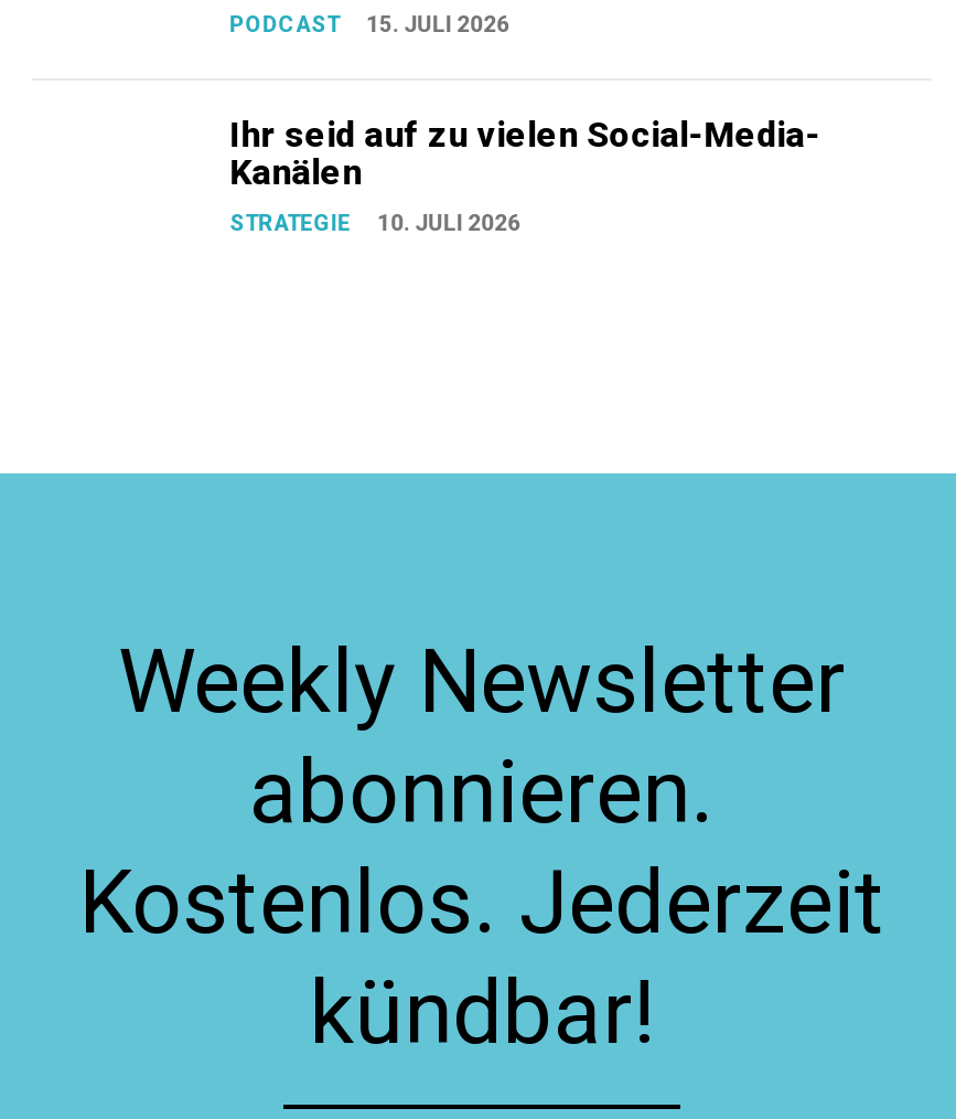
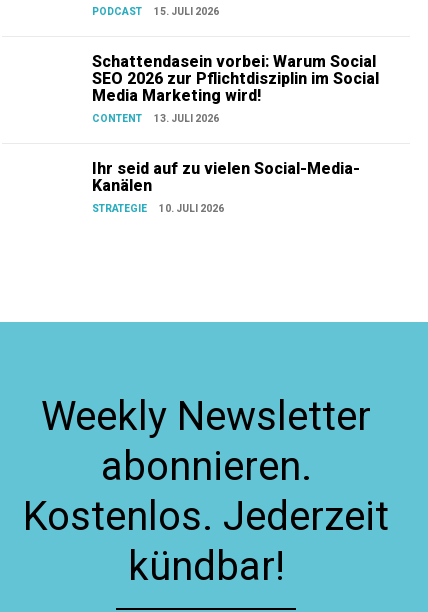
none -> [92,52,379,124] Schattendasein vorbei: Warum Social | SEO 2026 zur Pflichtdisziplin im Social | Media Marketing wird! | CONTENT | 13. JULI 2026

